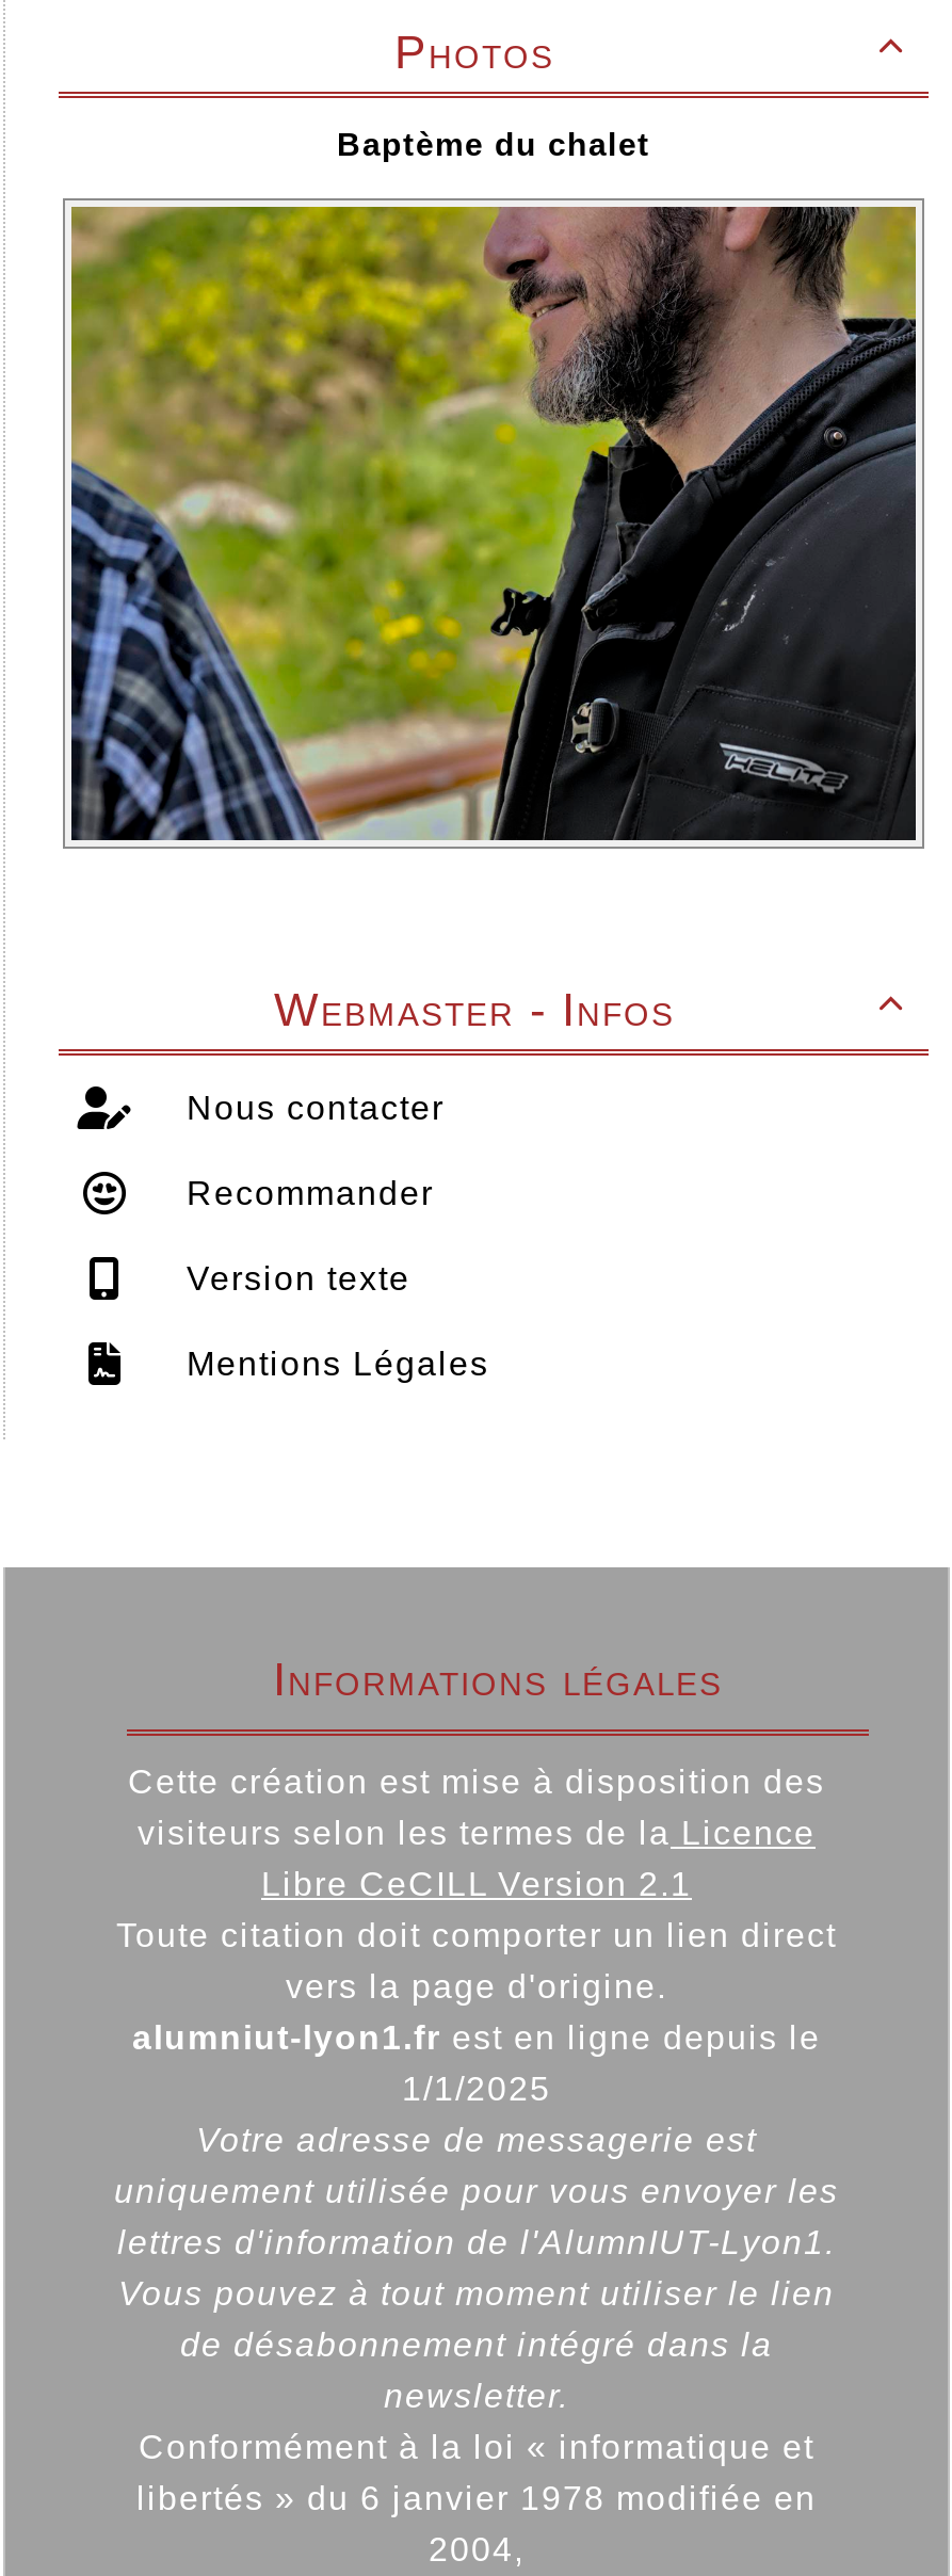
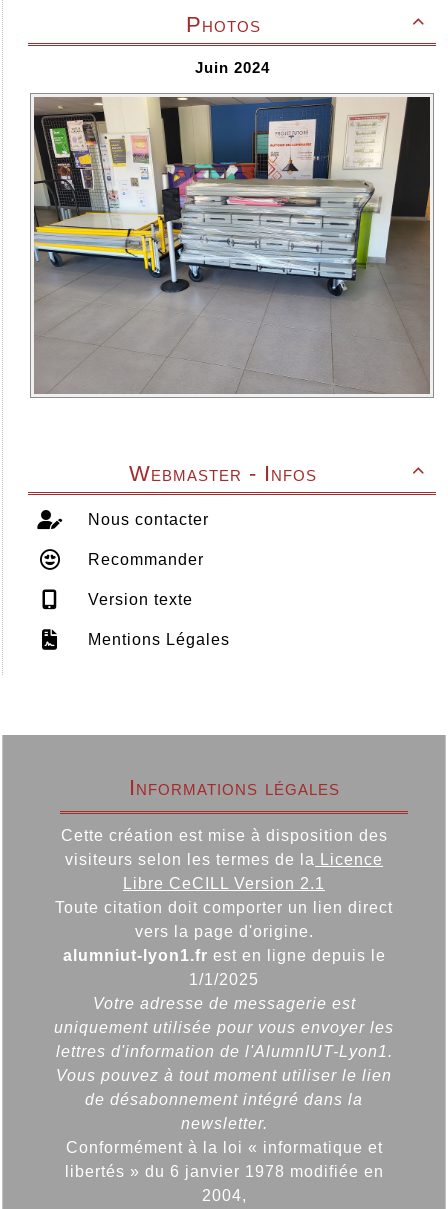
[337,125,650,161] Baptème du chalet -> [194,59,269,76] Juin 2024
[69,205,918,840] [image] -> [33,96,431,394] [image]

